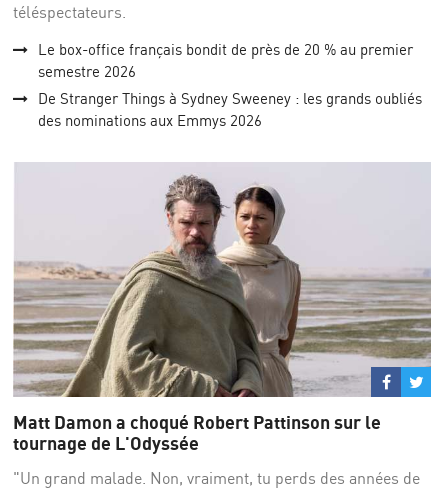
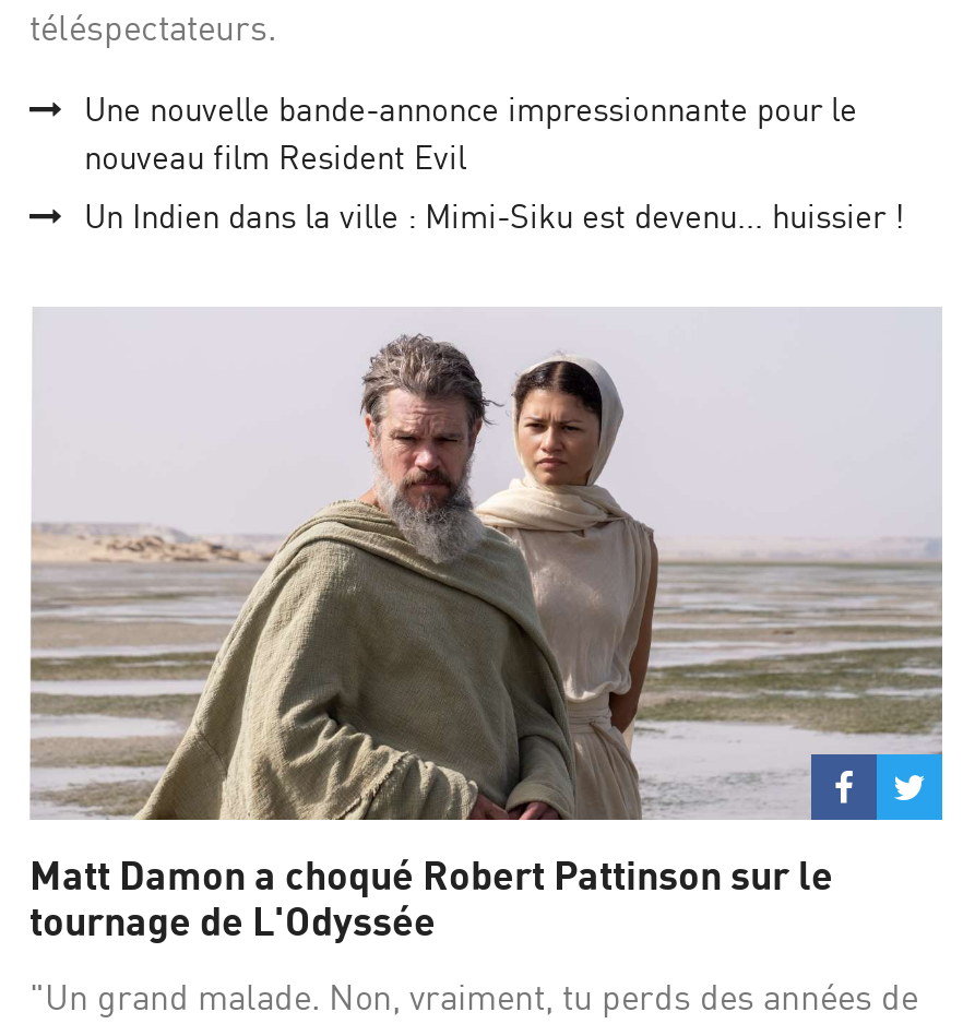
[38,40,422,130] Le box-office français bondit de près de 20 % au premier | semestre 2026 | De Stranger Things à Sydney Sweeney : les grands oubliés | des nominations aux Emmys 2026 -> [84,88,905,236] Une nouvelle bande-annonce impressionnante pour le | nouveau film Resident Evil | Un Indien dans la ville : Mimi-Siku est devenu... huissier !

